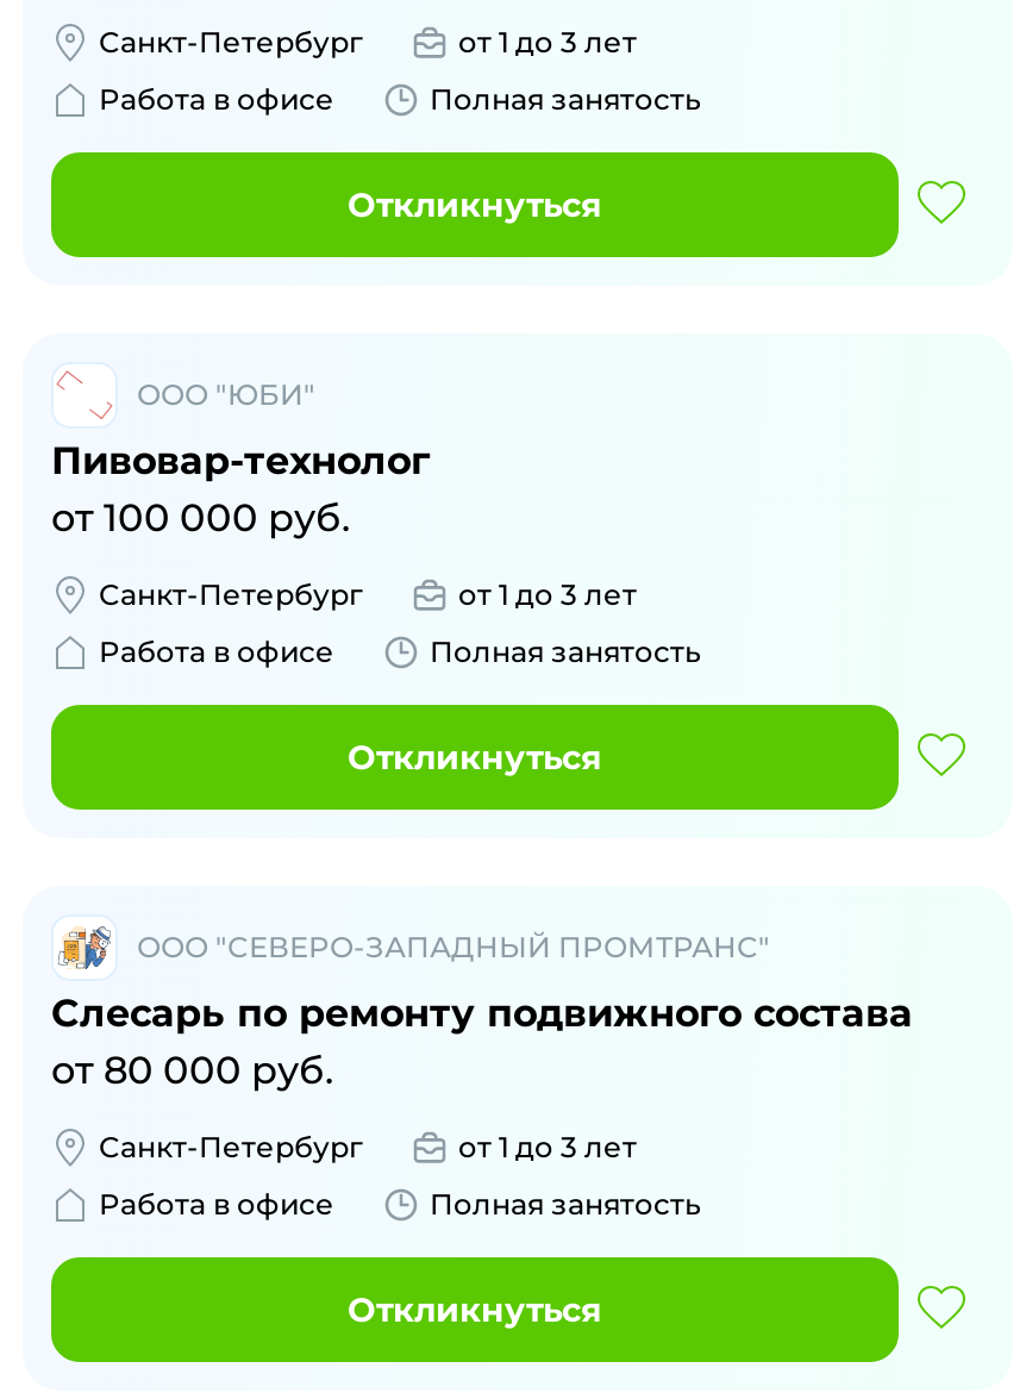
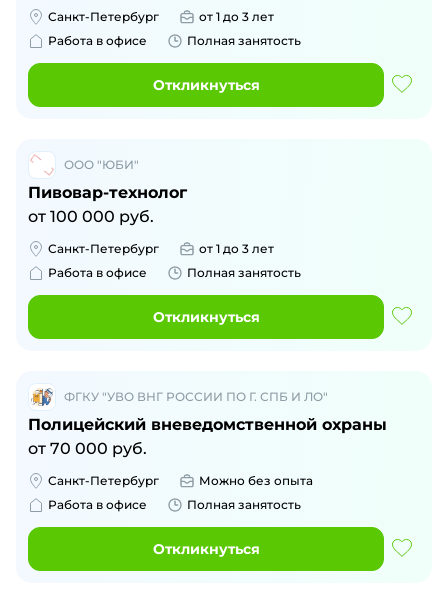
[137,929,770,964] ООО "СЕВЕРО-ЗАПАДНЫЙ ПРОМТРАНС" -> [64,389,328,404] ФГКУ "УВО ВНГ РОССИИ ПО Г. СПБ И ЛО"
[51,991,913,1093] Слесарь по ремонту подвижного состава | от 80 000 руб. -> [28,415,387,458] Полицейский вневедомственной охраны | от 70 000 руб.
[458,1129,637,1164] от 1 до 3 лет -> [199,473,313,488] Можно без опыта

